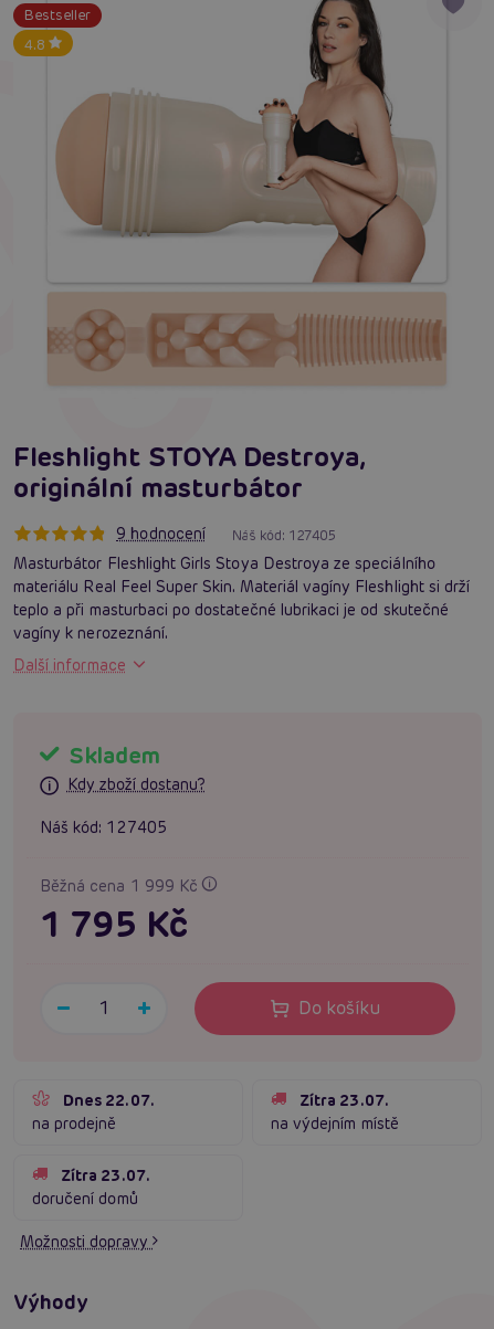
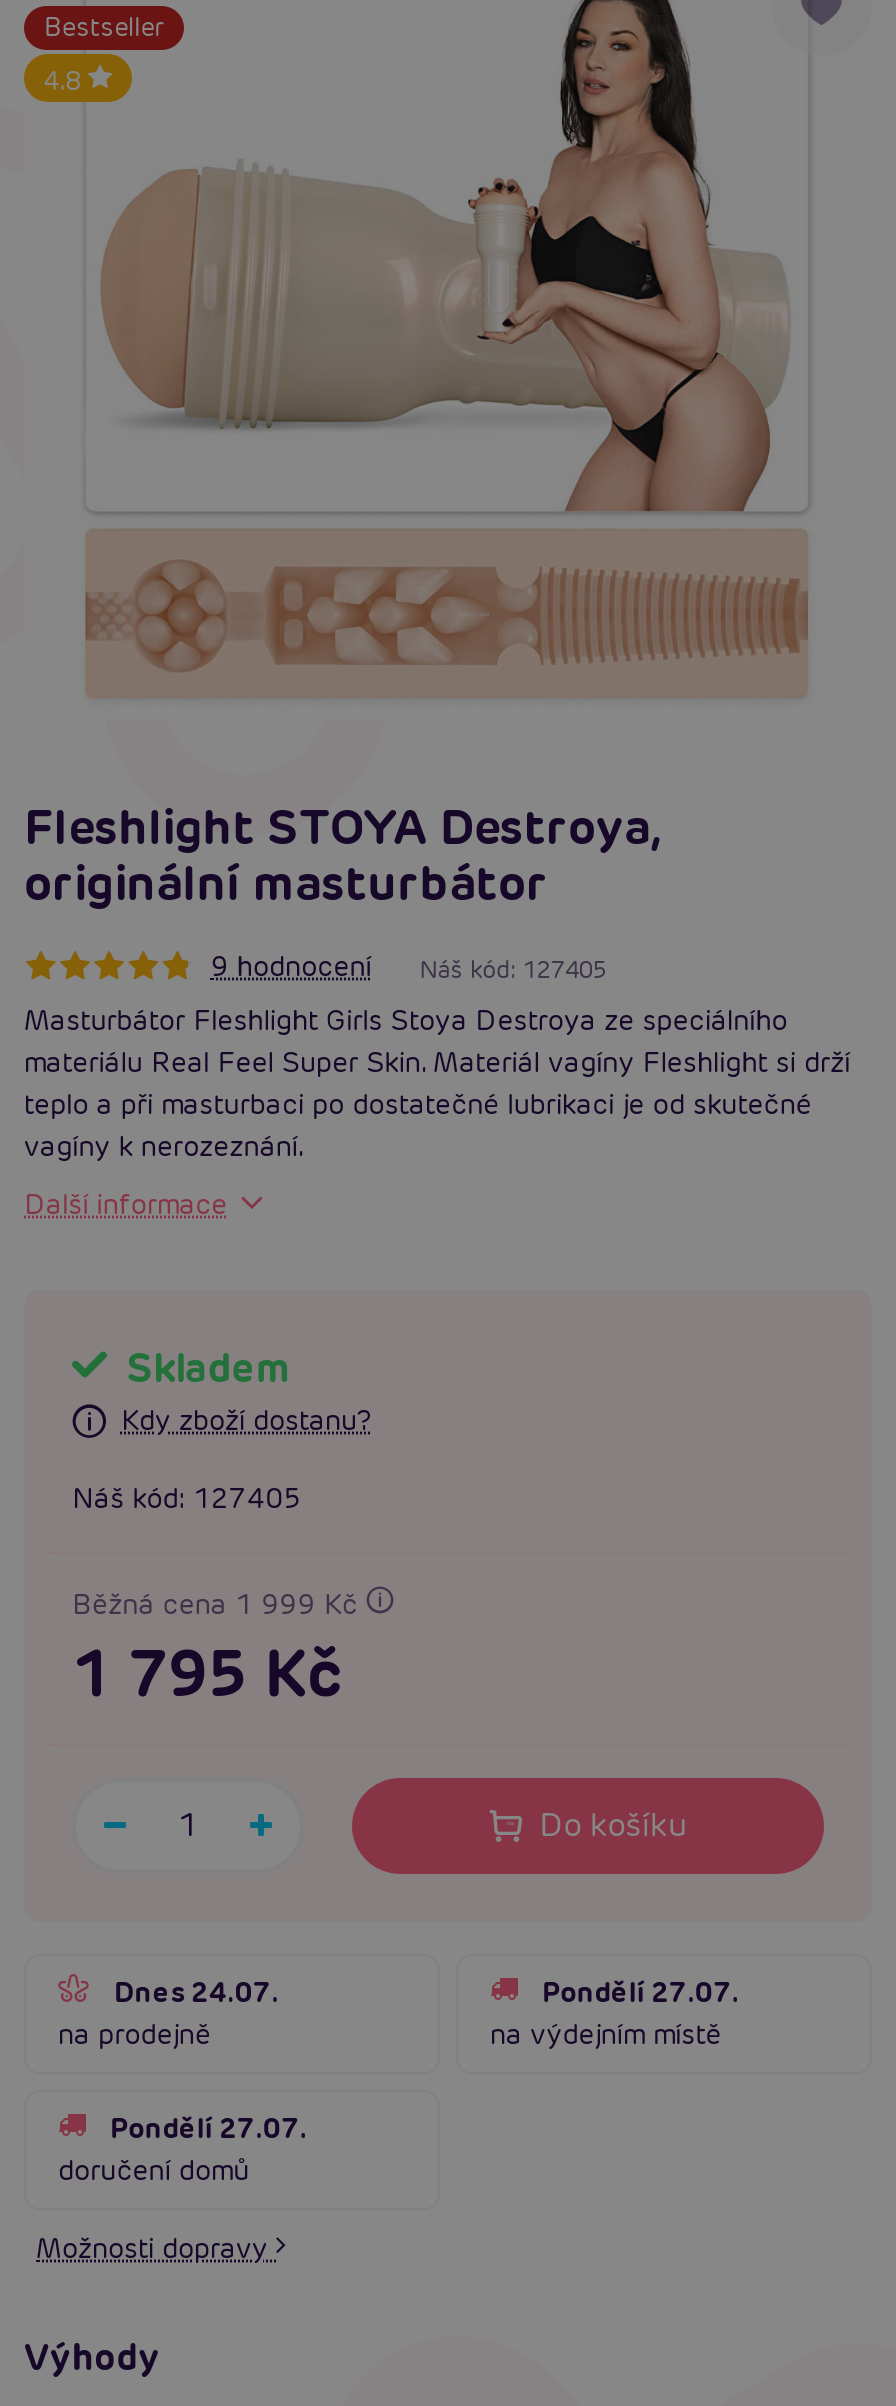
[63,1090,154,1110] Dnes 22.07. -> [114,1974,279,2010] Dnes 24.07.
[300,1090,389,1110] Zítra 23.07. -> [542,1974,740,2010] Pondělí 27.07.
[61,1166,150,1185] Zítra 23.07. -> [110,2110,308,2146] Pondělí 27.07.

